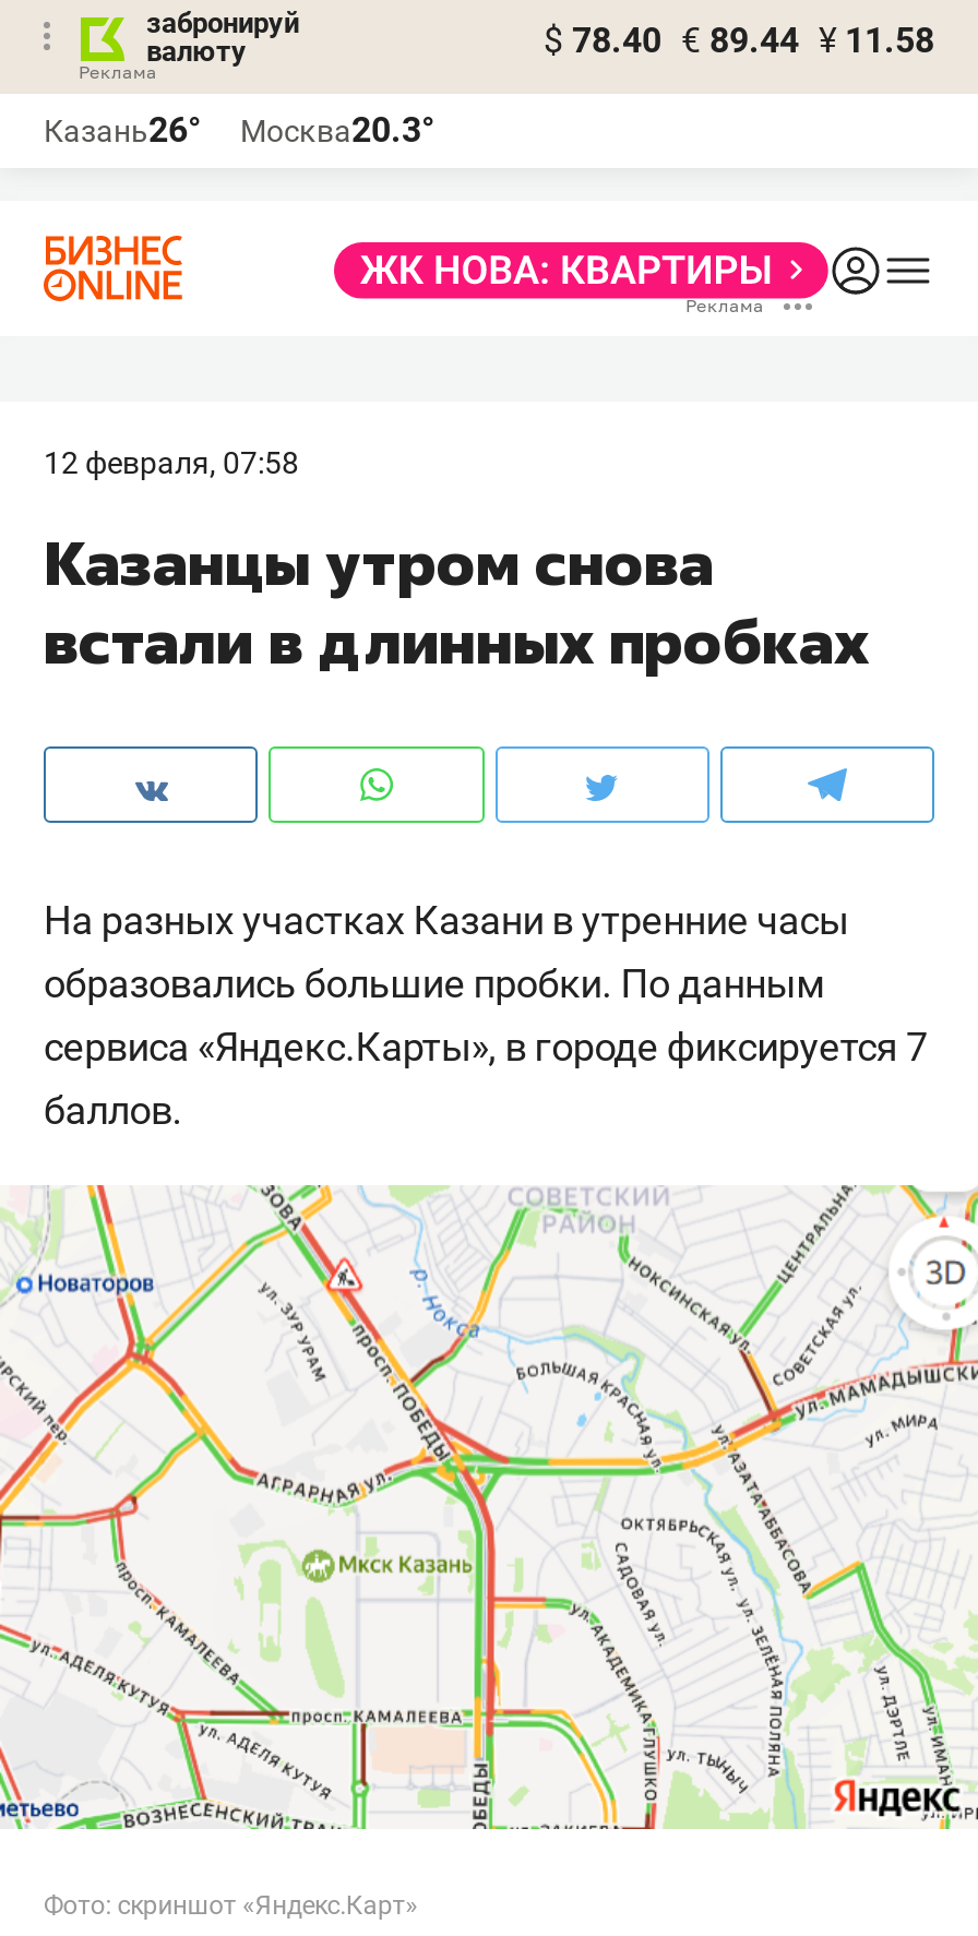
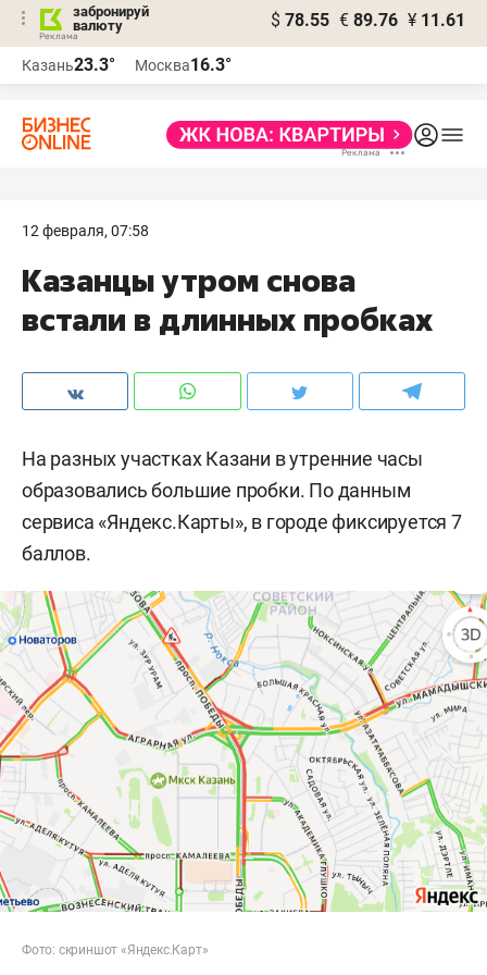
[544,20,934,61] $ 78.40 € 89.44 ¥ 11.58 -> [271,10,465,30] $ 78.55 € 89.76 ¥ 11.61
[44,109,201,151] Казань26° -> [22,54,115,75] Казань23.3°
[240,109,434,151] Москва20.3° -> [135,54,232,75] Москва16.3°

